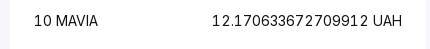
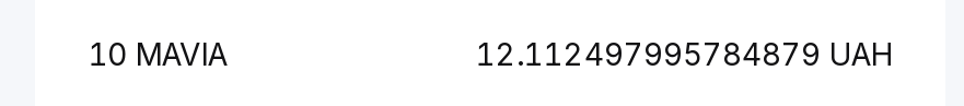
[212,12,402,29] 12.170633672709912 UAH -> [475,35,893,72] 12.112497995784879 UAH

